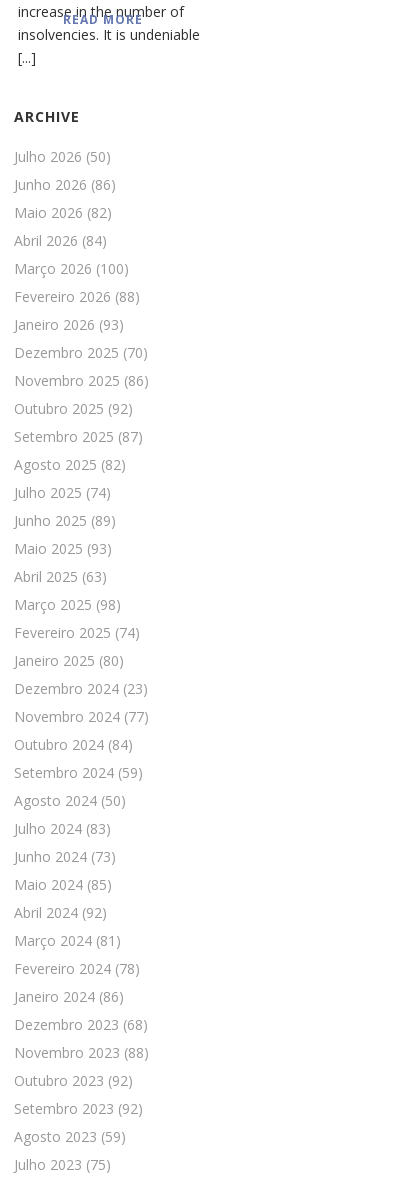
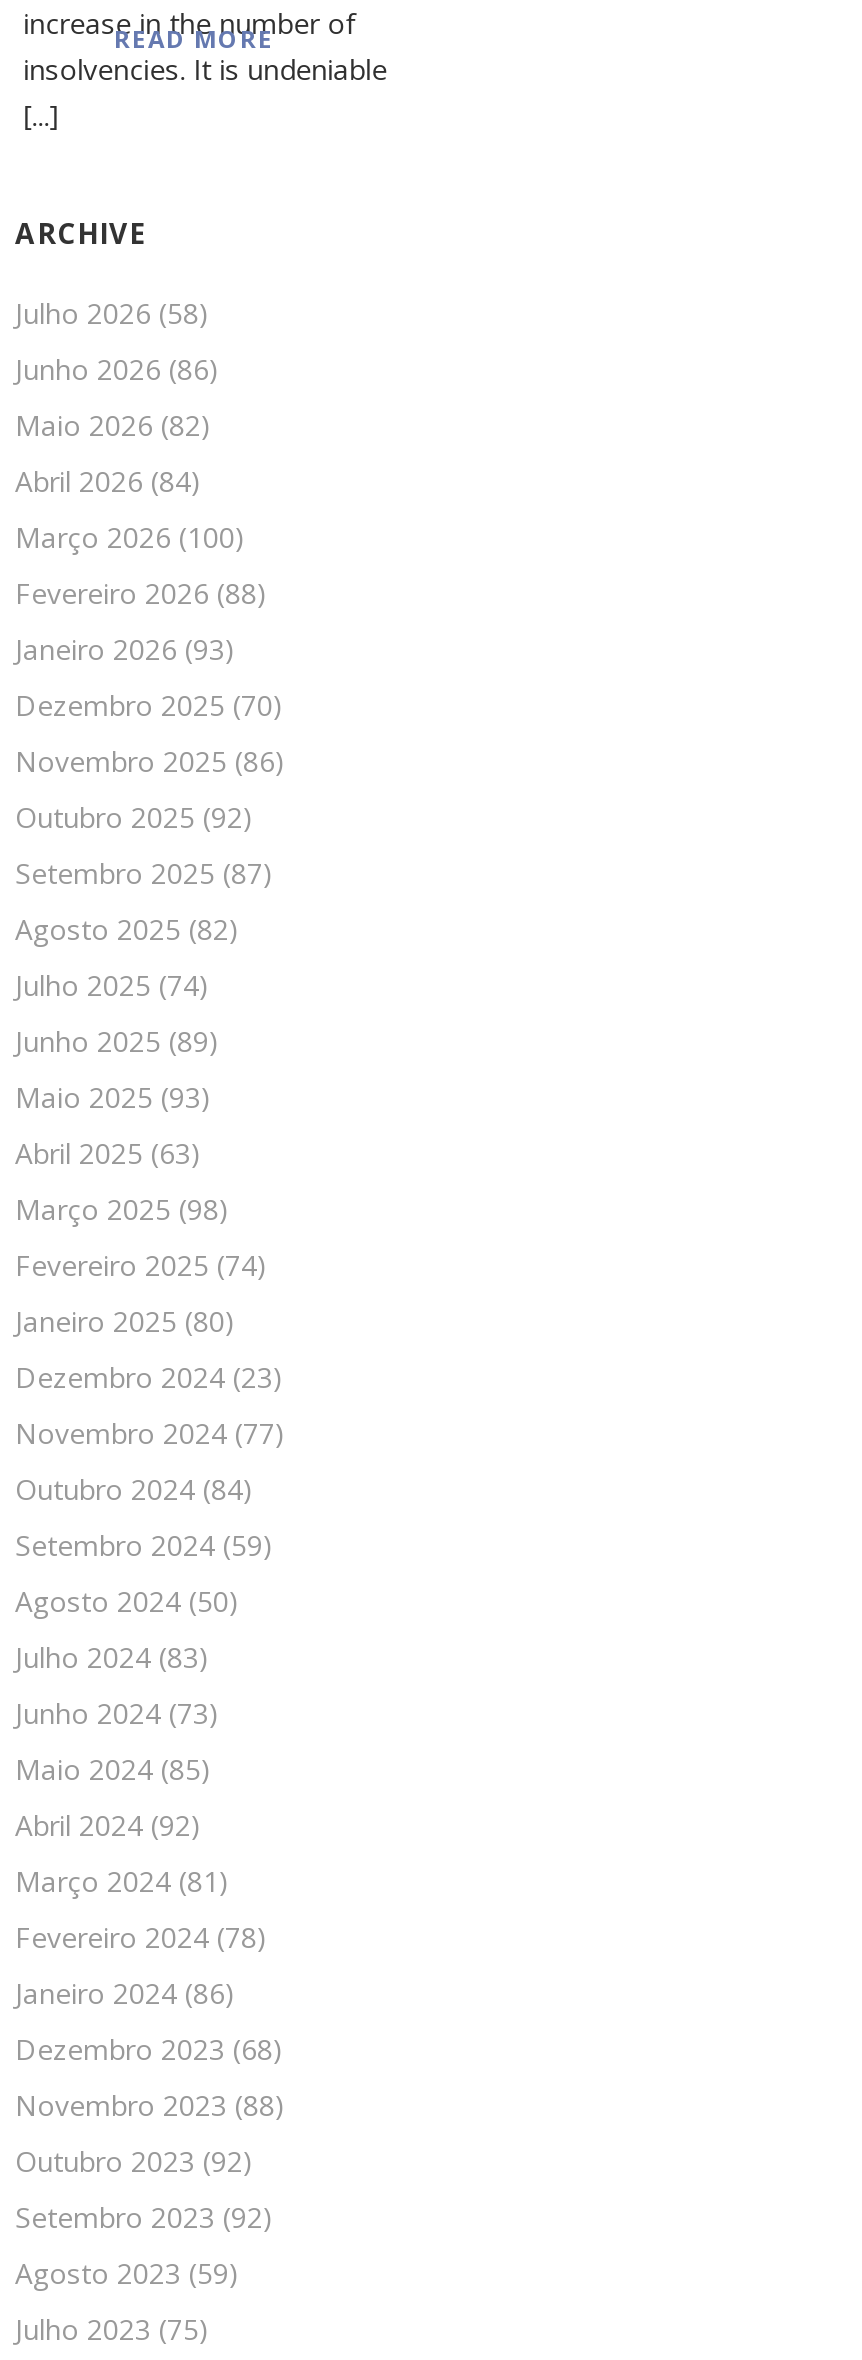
[14,147,111,166] Julho 2026 (50) -> [15,293,209,331] Julho 2026 (58)

